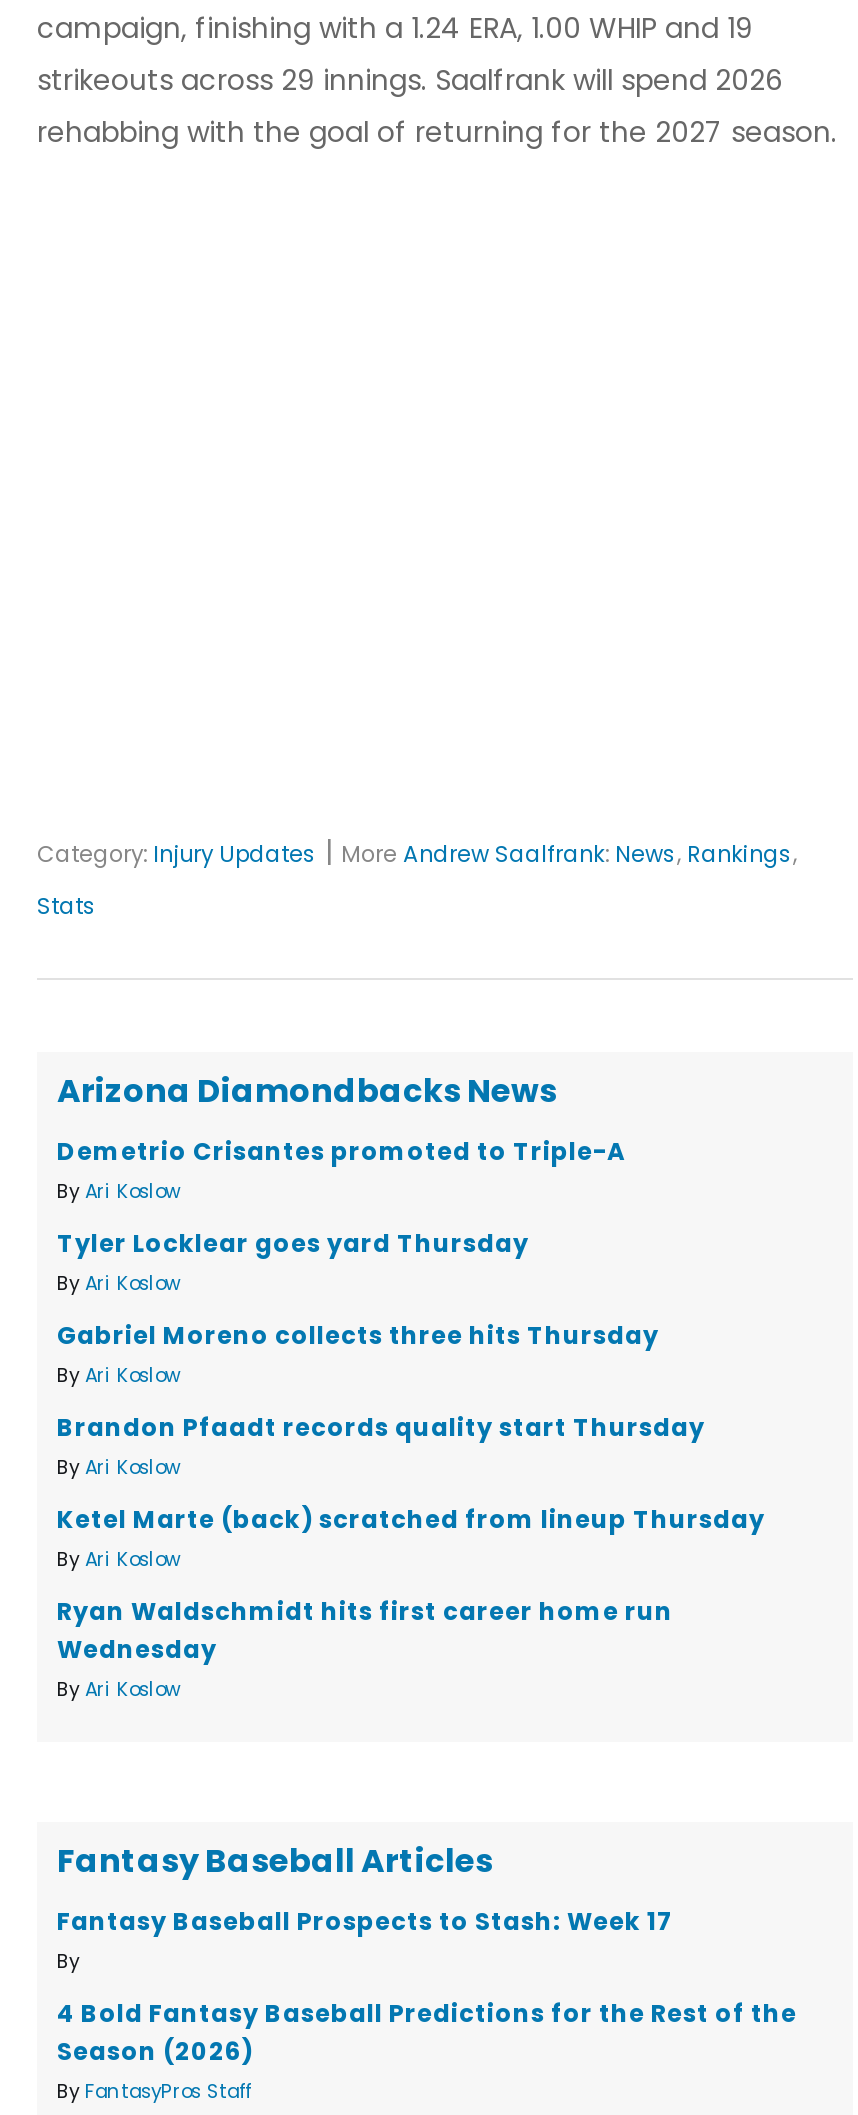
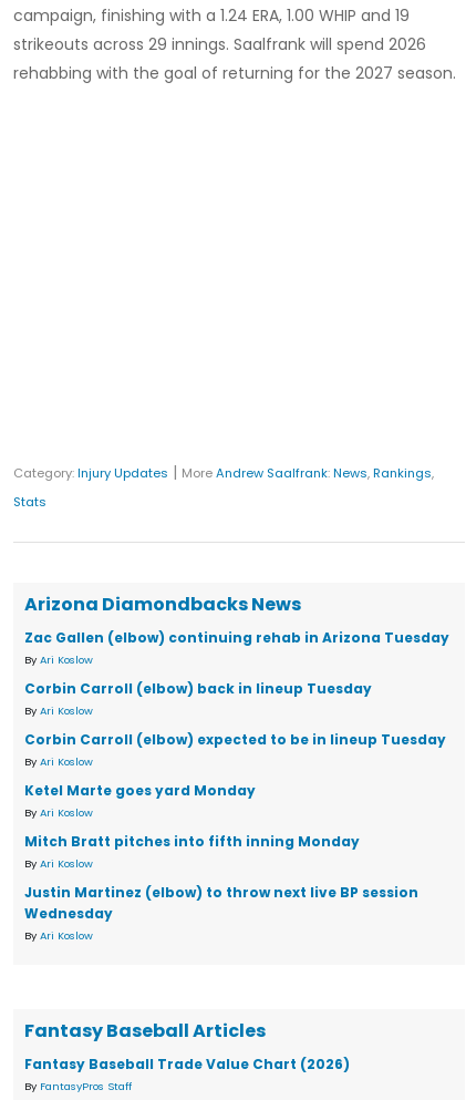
[57,1135,625,1169] Demetrio Crisantes promoted to Triple-A -> [24,629,449,647] Zac Gallen (elbow) continuing rehab in Arizona Tuesday
[57,1227,529,1261] Tyler Locklear goes yard Thursday -> [24,679,372,698] Corbin Carroll (elbow) back in lineup Tuesday
[57,1319,659,1353] Gabriel Moreno collects three hits Thursday -> [24,730,446,749] Corbin Carroll (elbow) expected to be in lineup Tuesday
[57,1411,705,1445] Brandon Pfaadt records quality start Thursday -> [24,781,256,800] Ketel Marte goes yard Monday
[57,1503,765,1537] Ketel Marte (back) scratched from lineup Thursday -> [24,832,360,851] Mitch Bratt pitches into fifth inning Monday
[57,1595,673,1629] Ryan Waldschmidt hits first career home run -> [24,883,418,902] Justin Martinez (elbow) to throw next live BP session
[57,1905,797,2069] Fantasy Baseball Prospects to Stash: Week 17 | By | 4 Bold Fantasy Baseball Predictions for the Rest of the | Season (2026) -> [24,1055,350,1074] Fantasy Baseball Trade Value Chart (2026)

